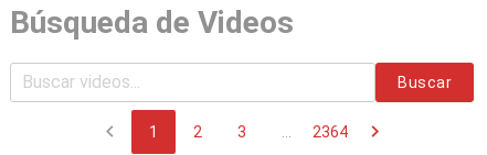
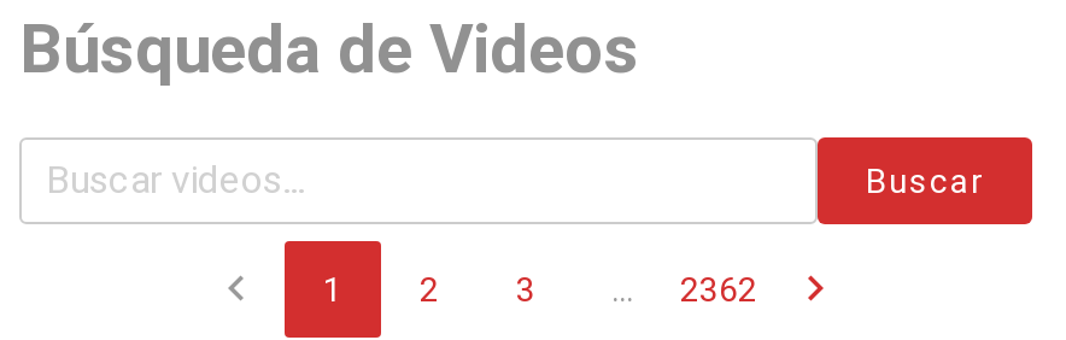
[313,123,348,140] 2364 -> [680,269,757,308] 2362

